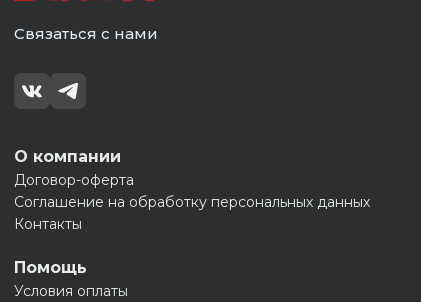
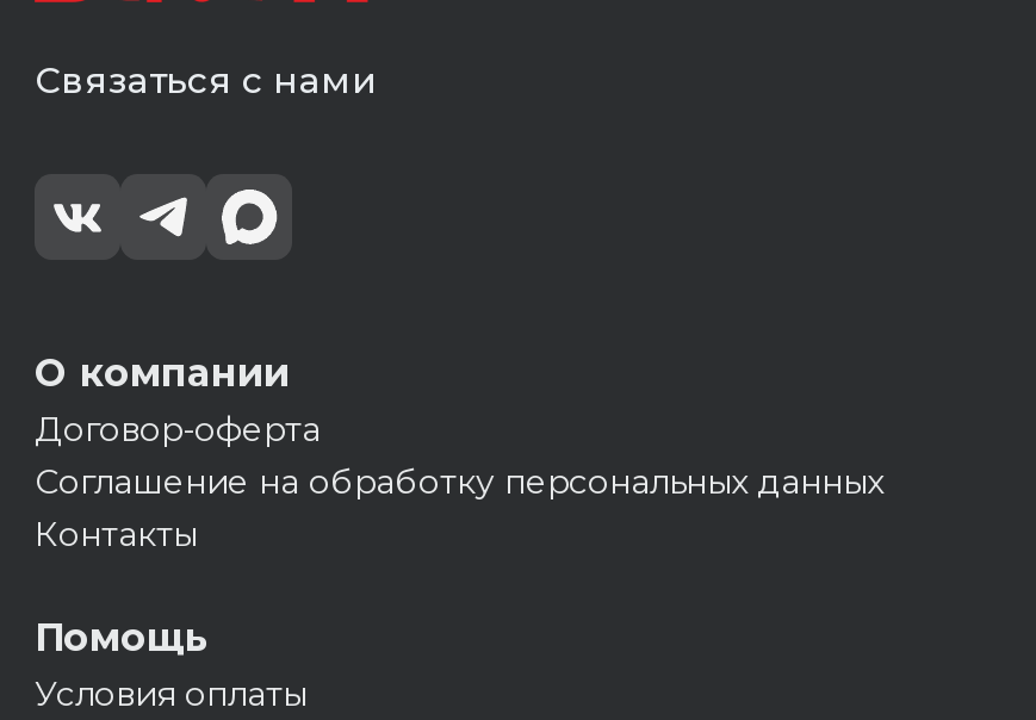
none -> [209,174,292,260] [image]

